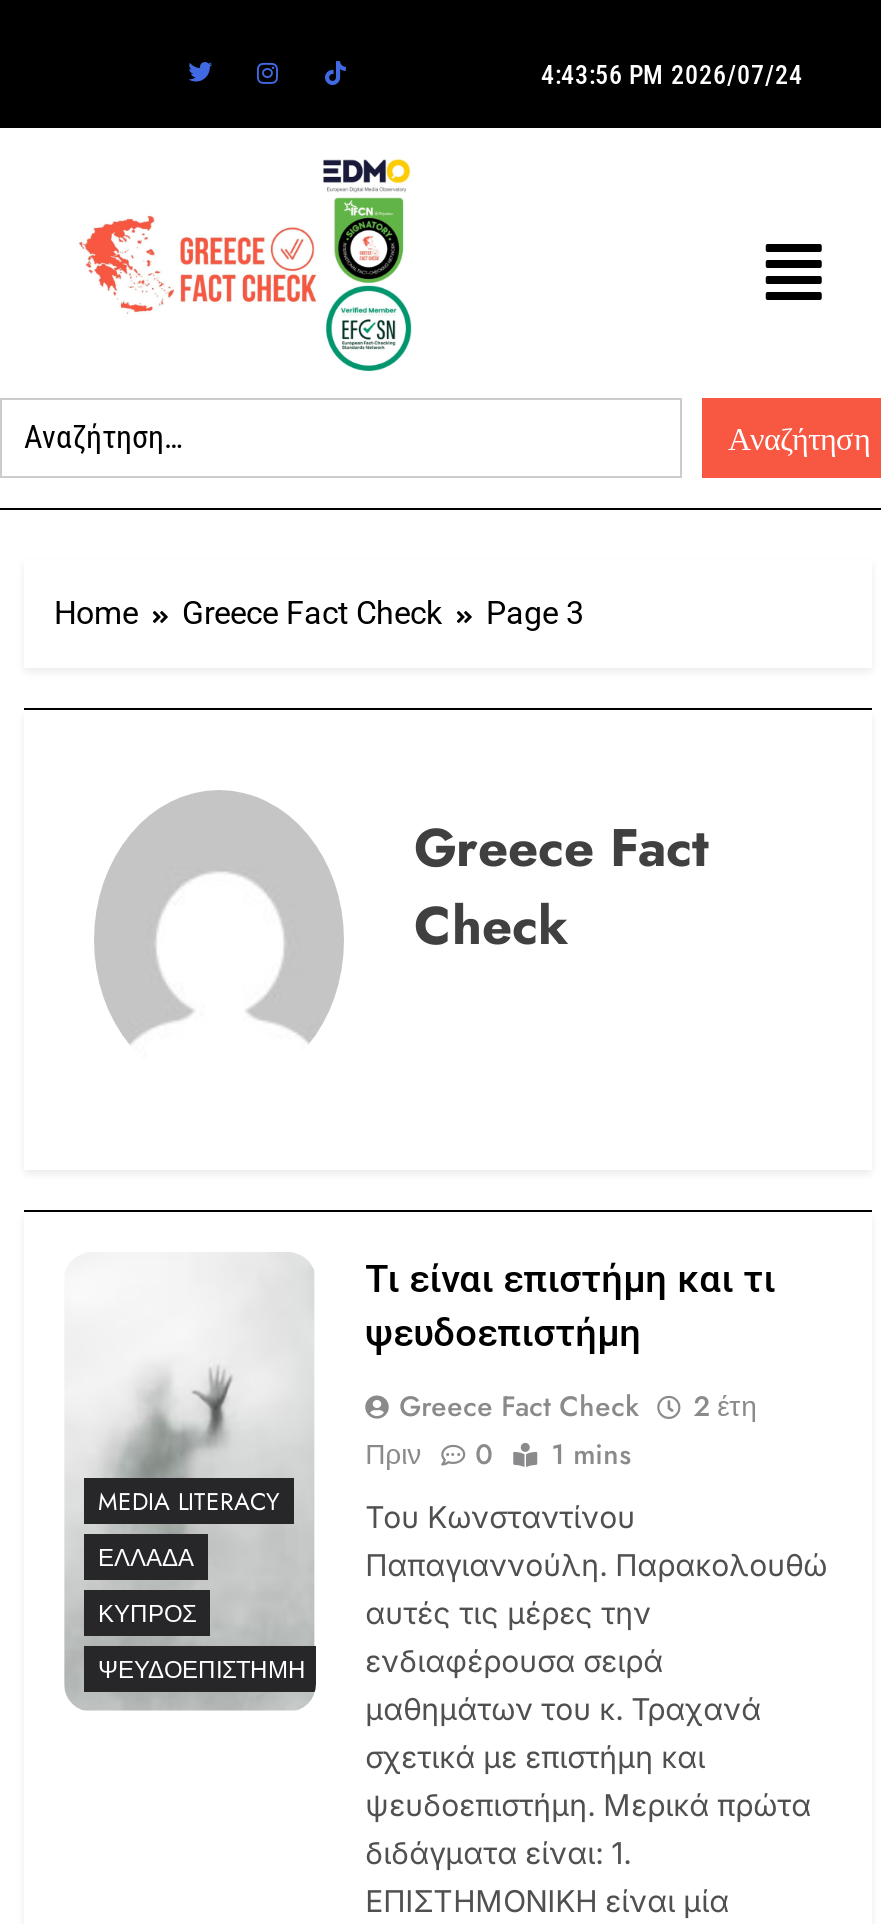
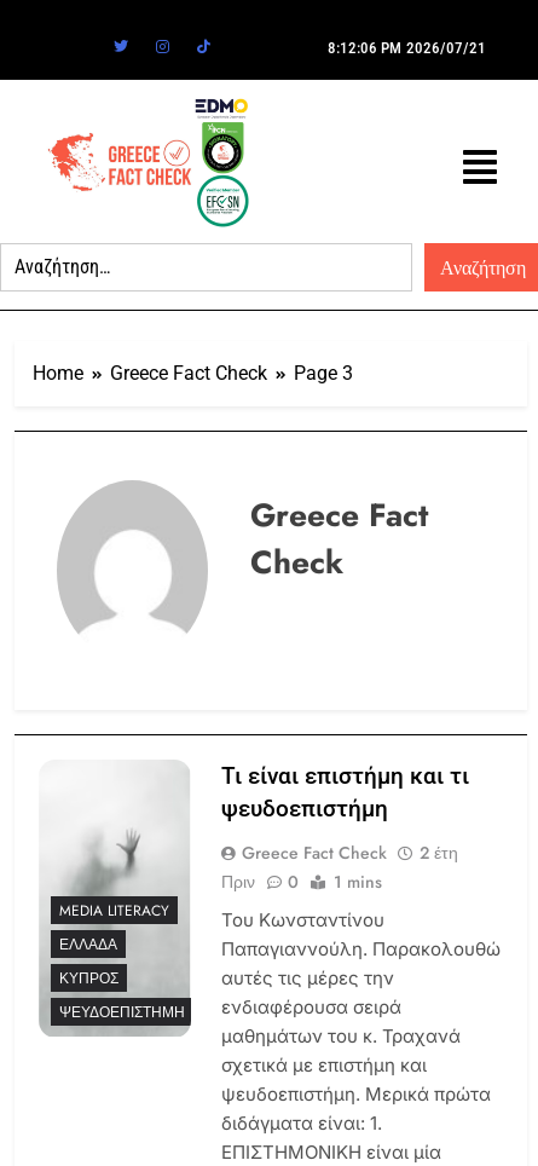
[541,60,803,90] 4:43:56 PM 2026/07/24 -> [327,39,485,57] 8:12:06 PM 2026/07/21

